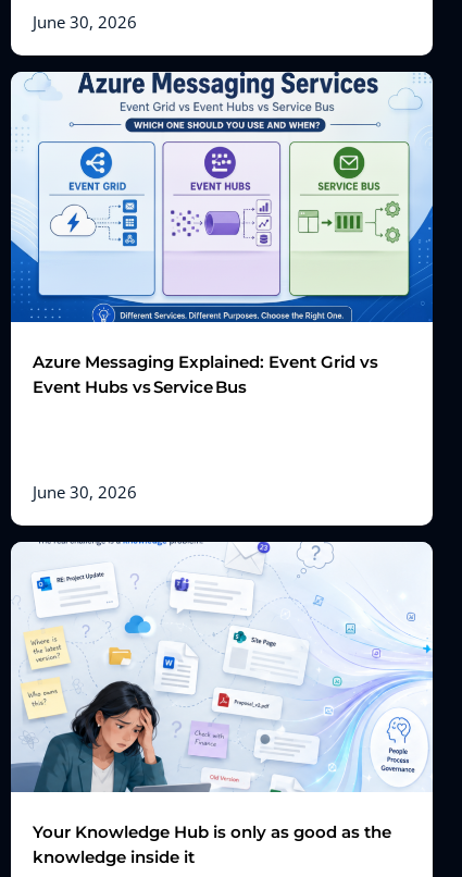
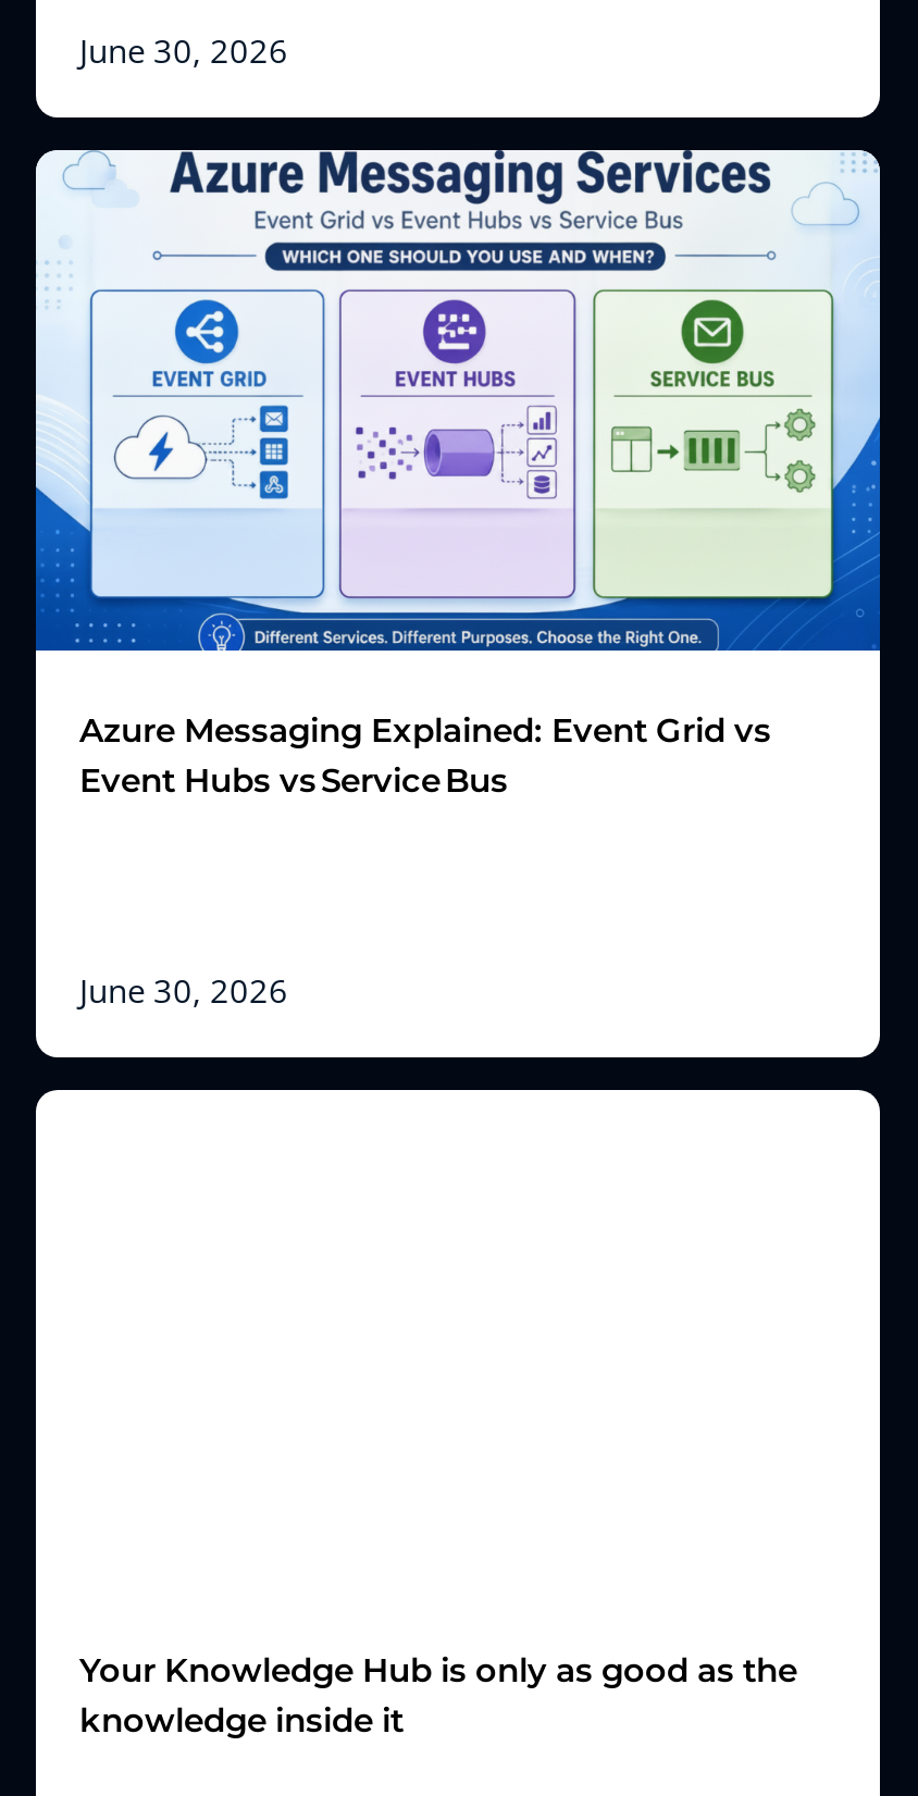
[10,541,433,793] [image] -> none

